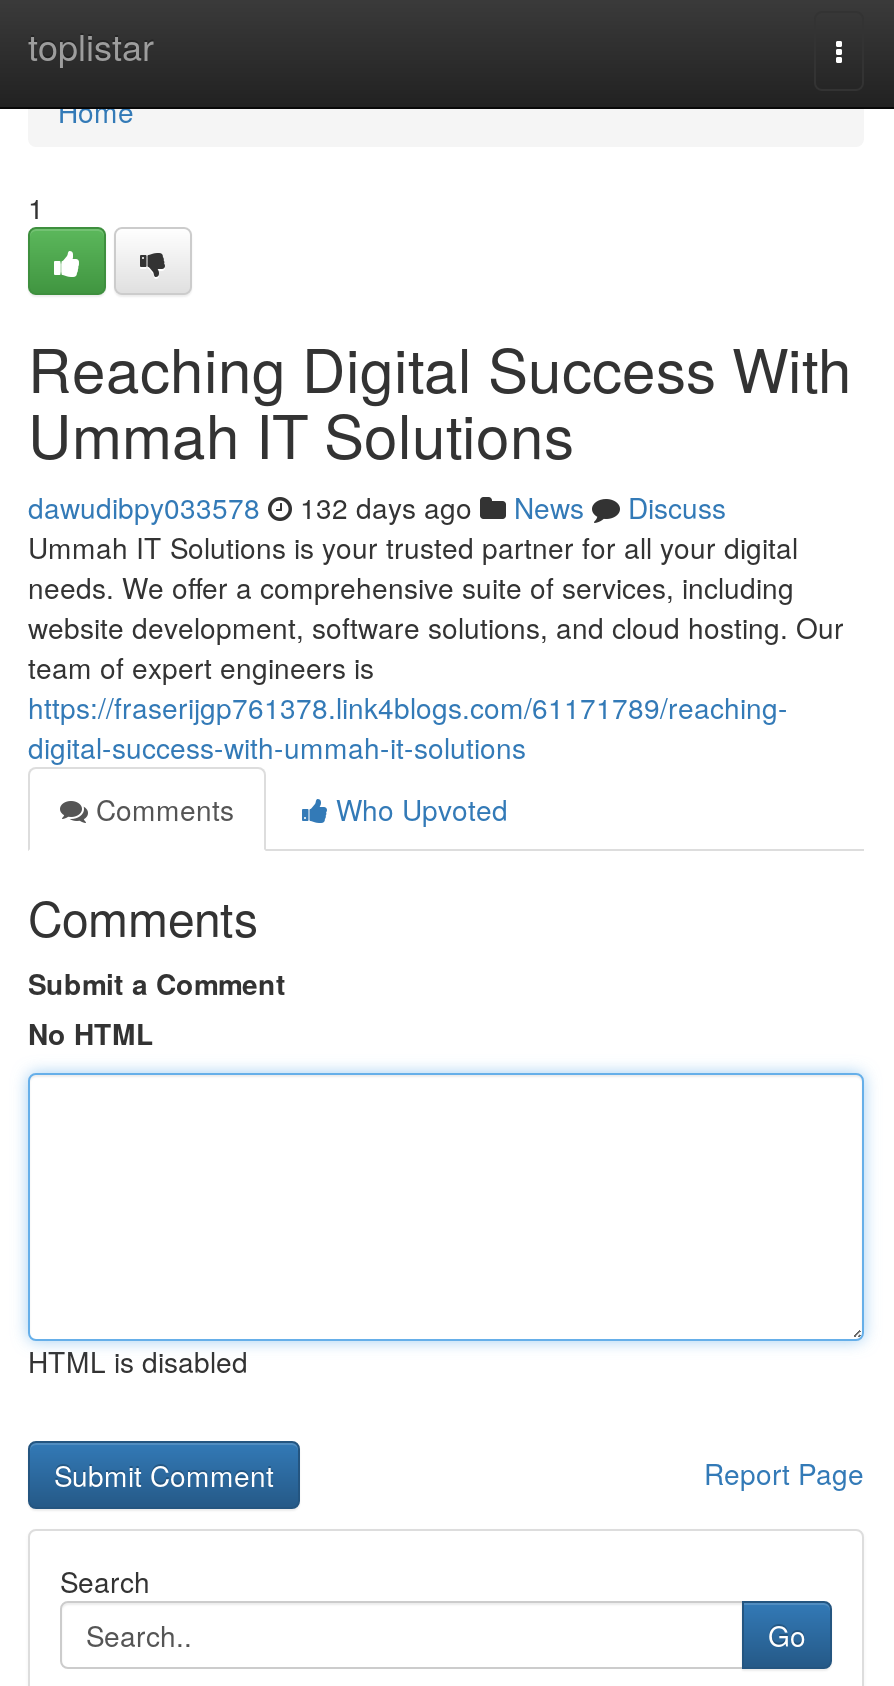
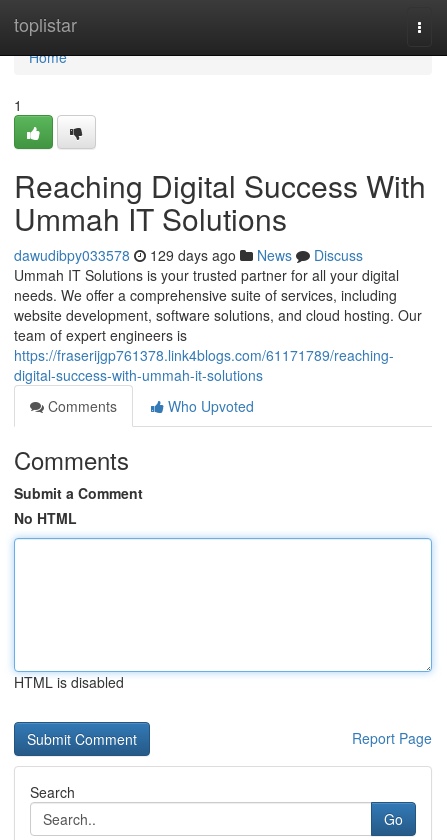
[28,487,726,527] dawudibpy033578 132 days ago News Discuss -> [14,245,363,265] dawudibpy033578 129 days ago News Discuss

